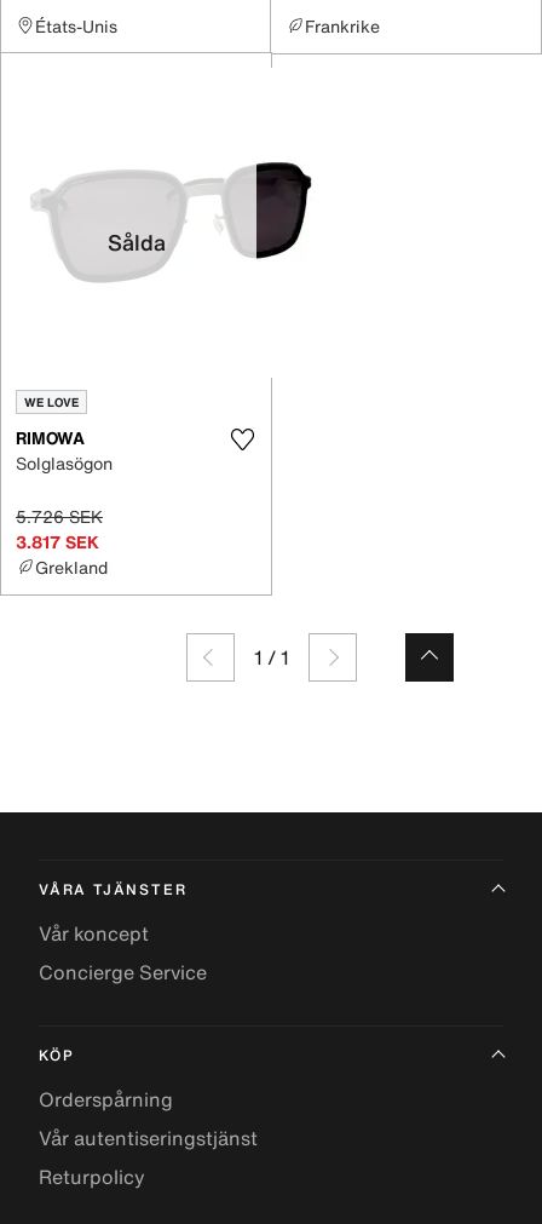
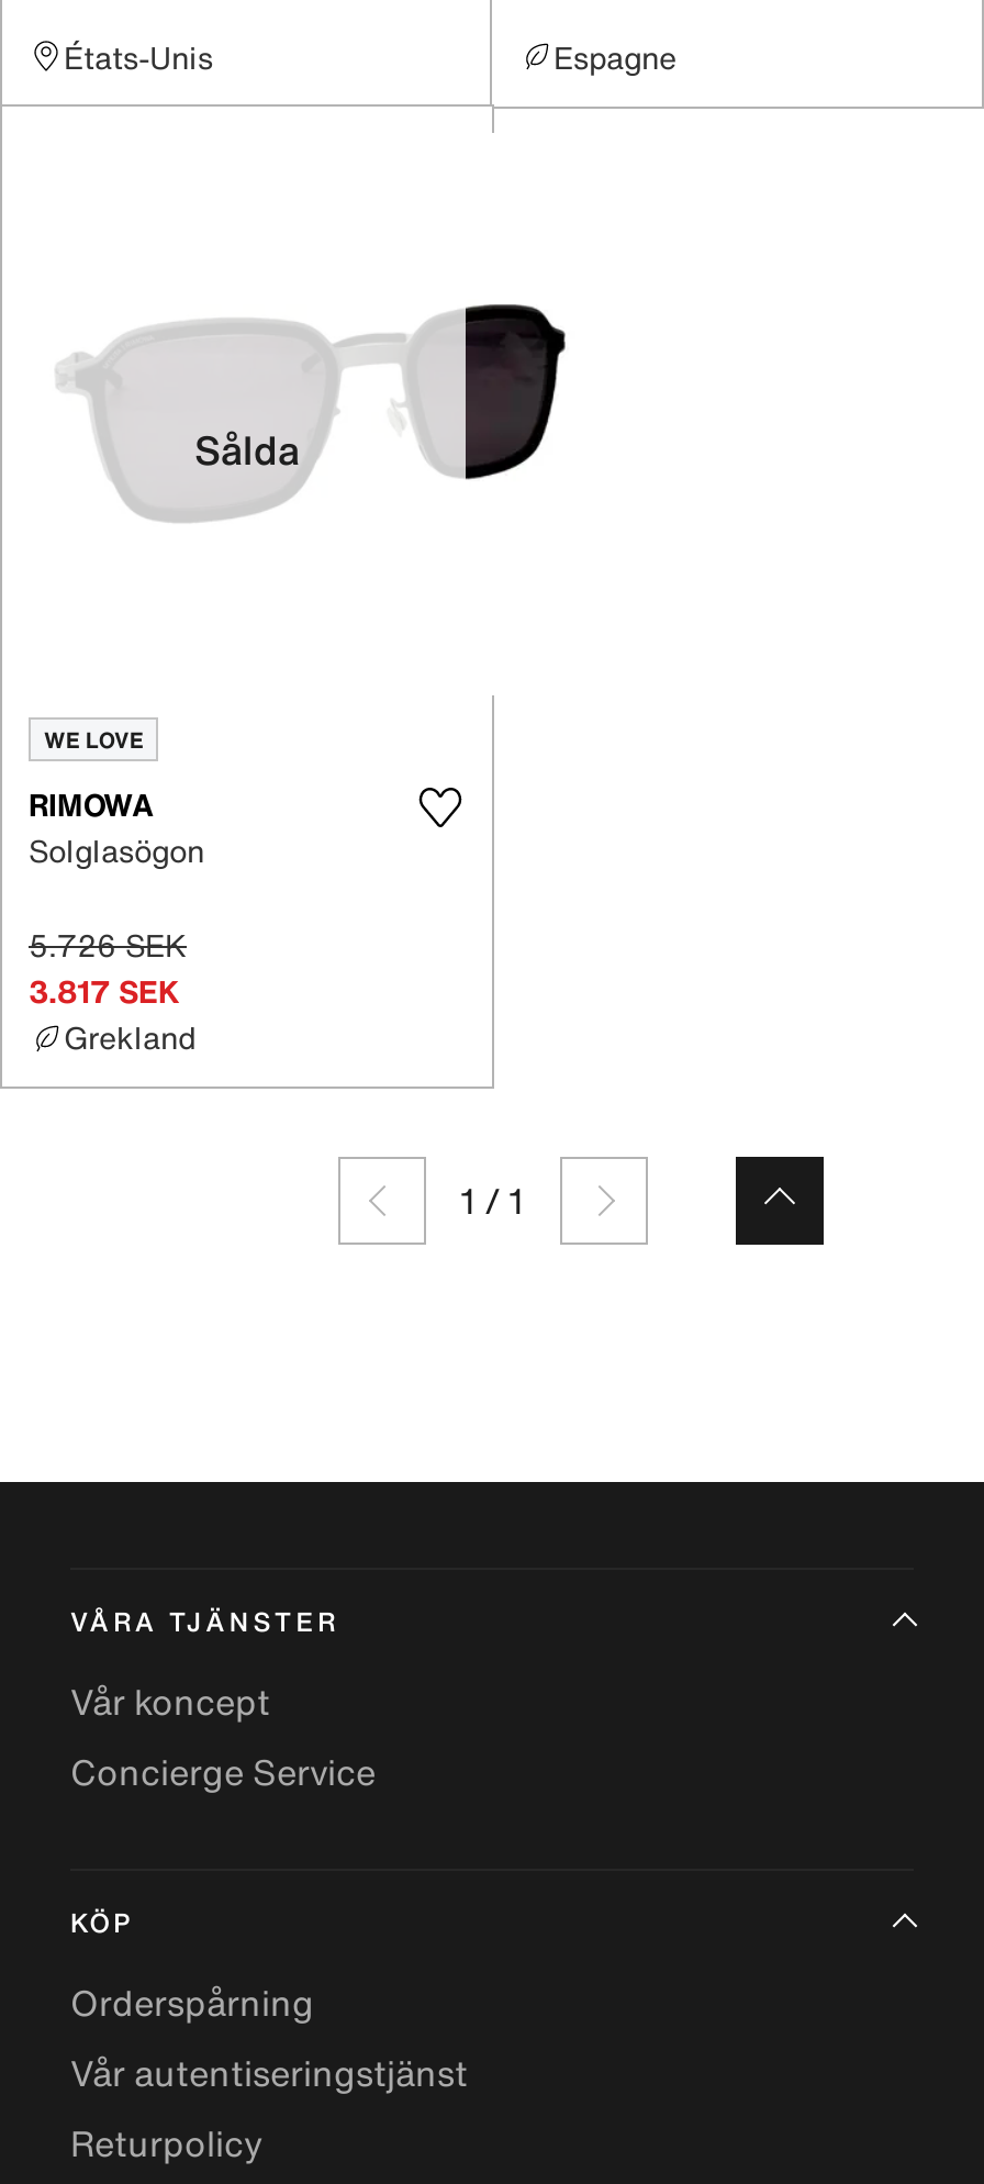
[305,13,380,38] Frankrike -> [553,33,677,80] Espagne

